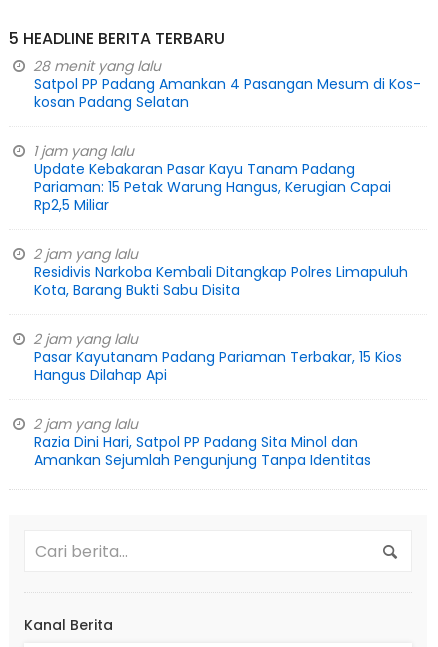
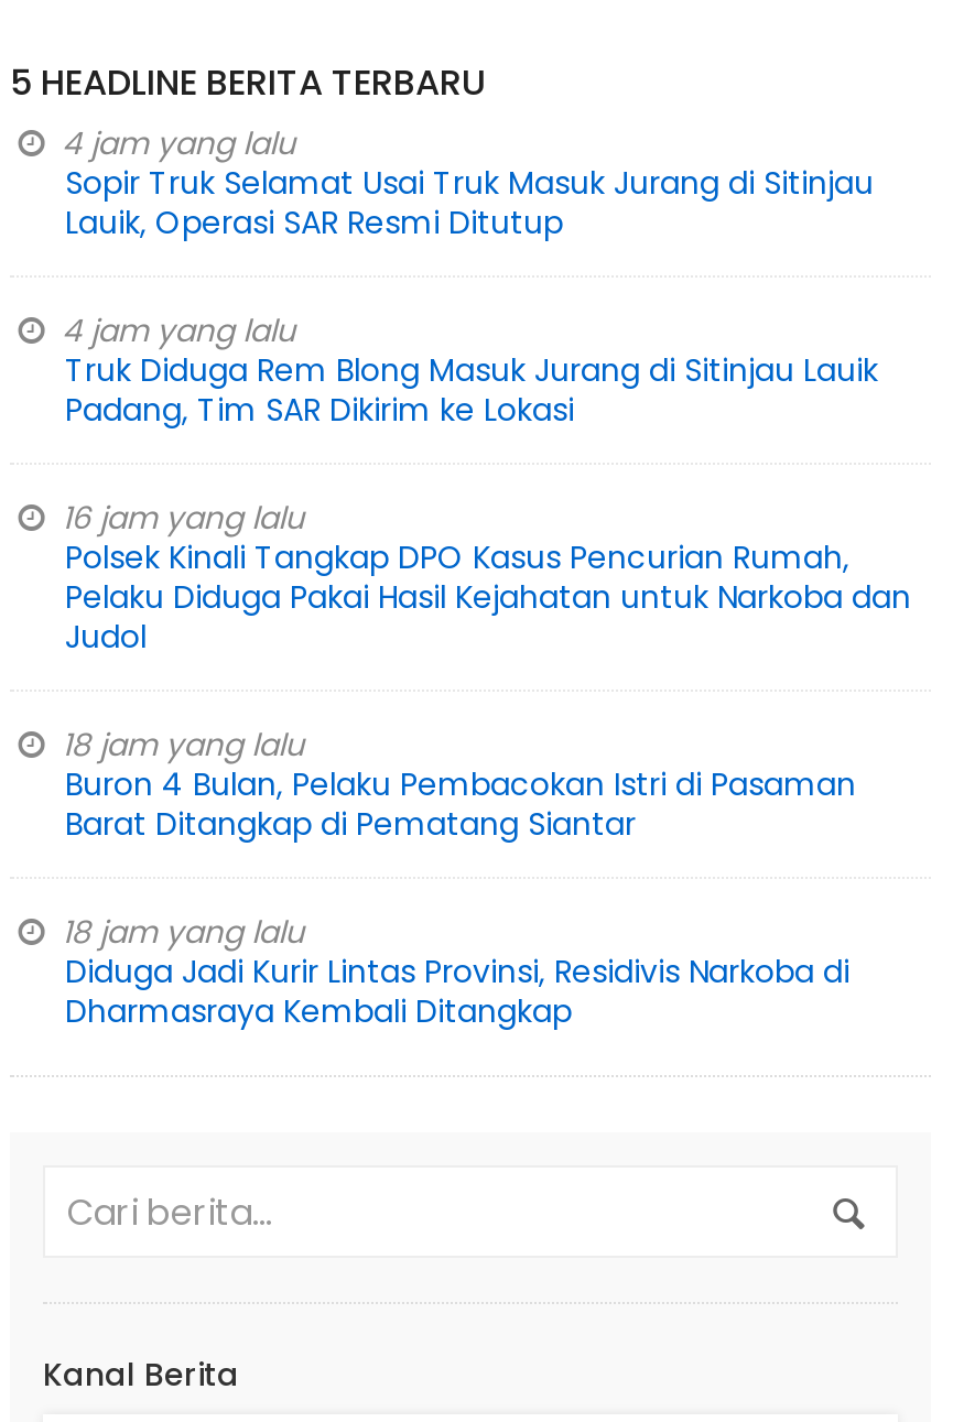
[29,56,421,112] 28 menit yang lalu | Satpol PP Padang Amankan 4 Pasangan Mesum di Kos- | kosan Padang Selatan -> [53,121,874,245] 4 jam yang lalu | Sopir Truk Selamat Usai Truk Masuk Jurang di Sitinjau | Lauik, Operasi SAR Resmi Ditutup
[29,141,391,215] 1 jam yang lalu | Update Kebakaran Pasar Kayu Tanam Padang | Pariaman: 15 Petak Warung Hangus, Kerugian Capai | Rp2,5 Miliar -> [53,309,878,432] 4 jam yang lalu | Truk Diduga Rem Blong Masuk Jurang di Sitinjau Lauik | Padang, Tim SAR Dikirim ke Lokasi
[29,244,408,300] 2 jam yang lalu | Residivis Narkoba Kembali Ditangkap Polres Limapuluh | Kota, Barang Bukti Sabu Disita -> [53,496,911,659] 16 jam yang lalu | Polsek Kinali Tangkap DPO Kasus Pencurian Rumah, | Pelaku Diduga Pakai Hasil Kejahatan untuk Narkoba dan | Judol
[29,329,402,385] 2 jam yang lalu | Pasar Kayutanam Padang Pariaman Terbakar, 15 Kios | Hangus Dilahap Api -> [53,723,856,846] 18 jam yang lalu | Buron 4 Bulan, Pelaku Pembacokan Istri di Pasaman | Barat Ditangkap di Pematang Siantar
[29,414,371,470] 2 jam yang lalu | Razia Dini Hari, Satpol PP Padang Sita Minol dan | Amankan Sejumlah Pengunjung Tanpa Identitas -> [53,910,849,1033] 18 jam yang lalu | Diduga Jadi Kurir Lintas Provinsi, Residivis Narkoba di | Dharmasraya Kembali Ditangkap

